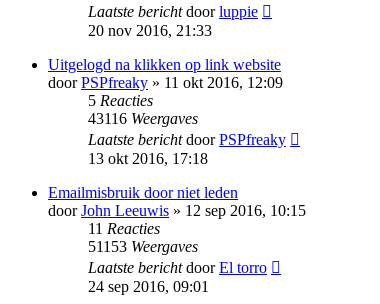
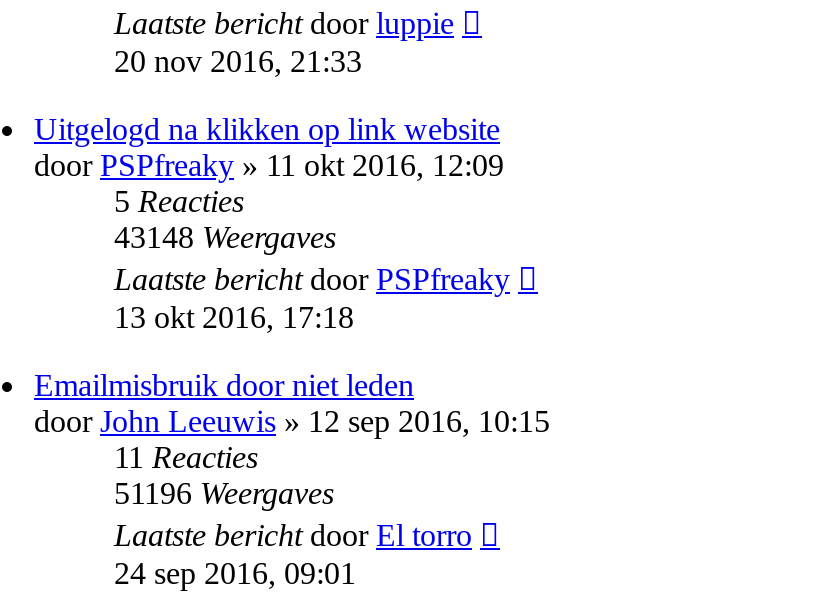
[88,110,198,127] 43116 Weergaves -> [114,221,336,255] 43148 Weergaves
[88,238,198,255] 51153 Weergaves -> [114,477,334,511] 51196 Weergaves

